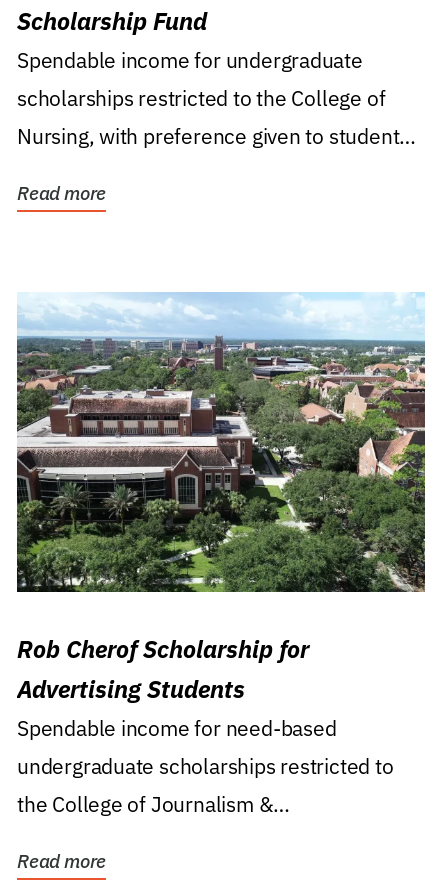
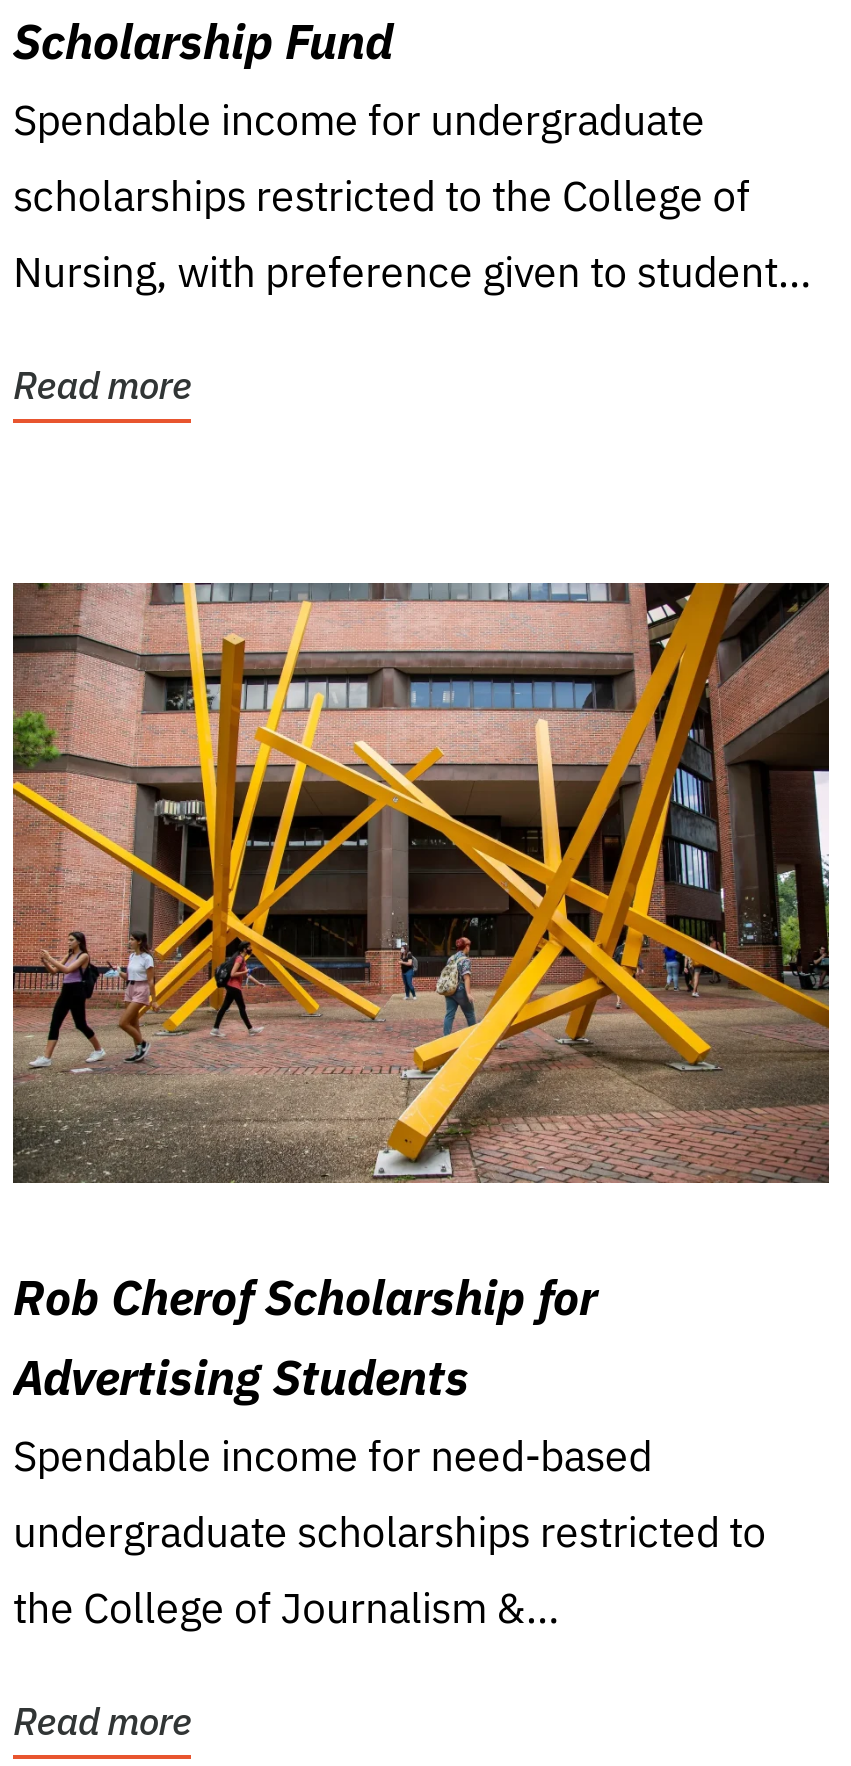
[16,292,426,593] [image] -> [11,581,831,1185] [image]

